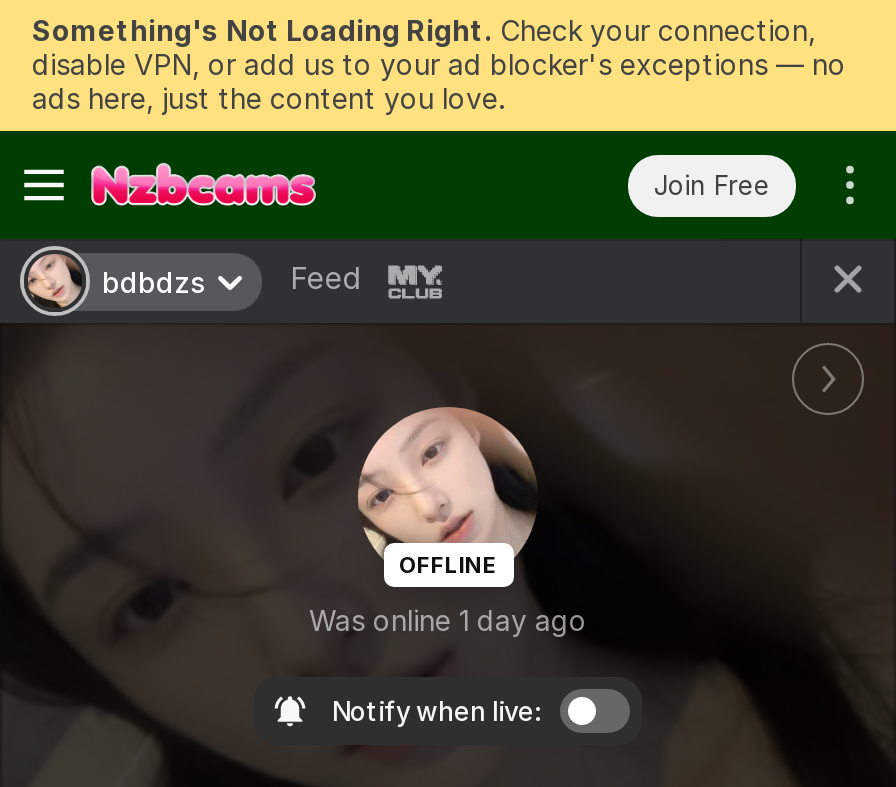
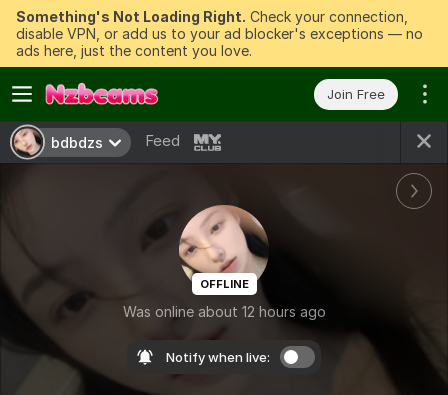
[309,602,587,636] Was online 1 day ago -> [122,302,325,319] Was online about 12 hours ago

